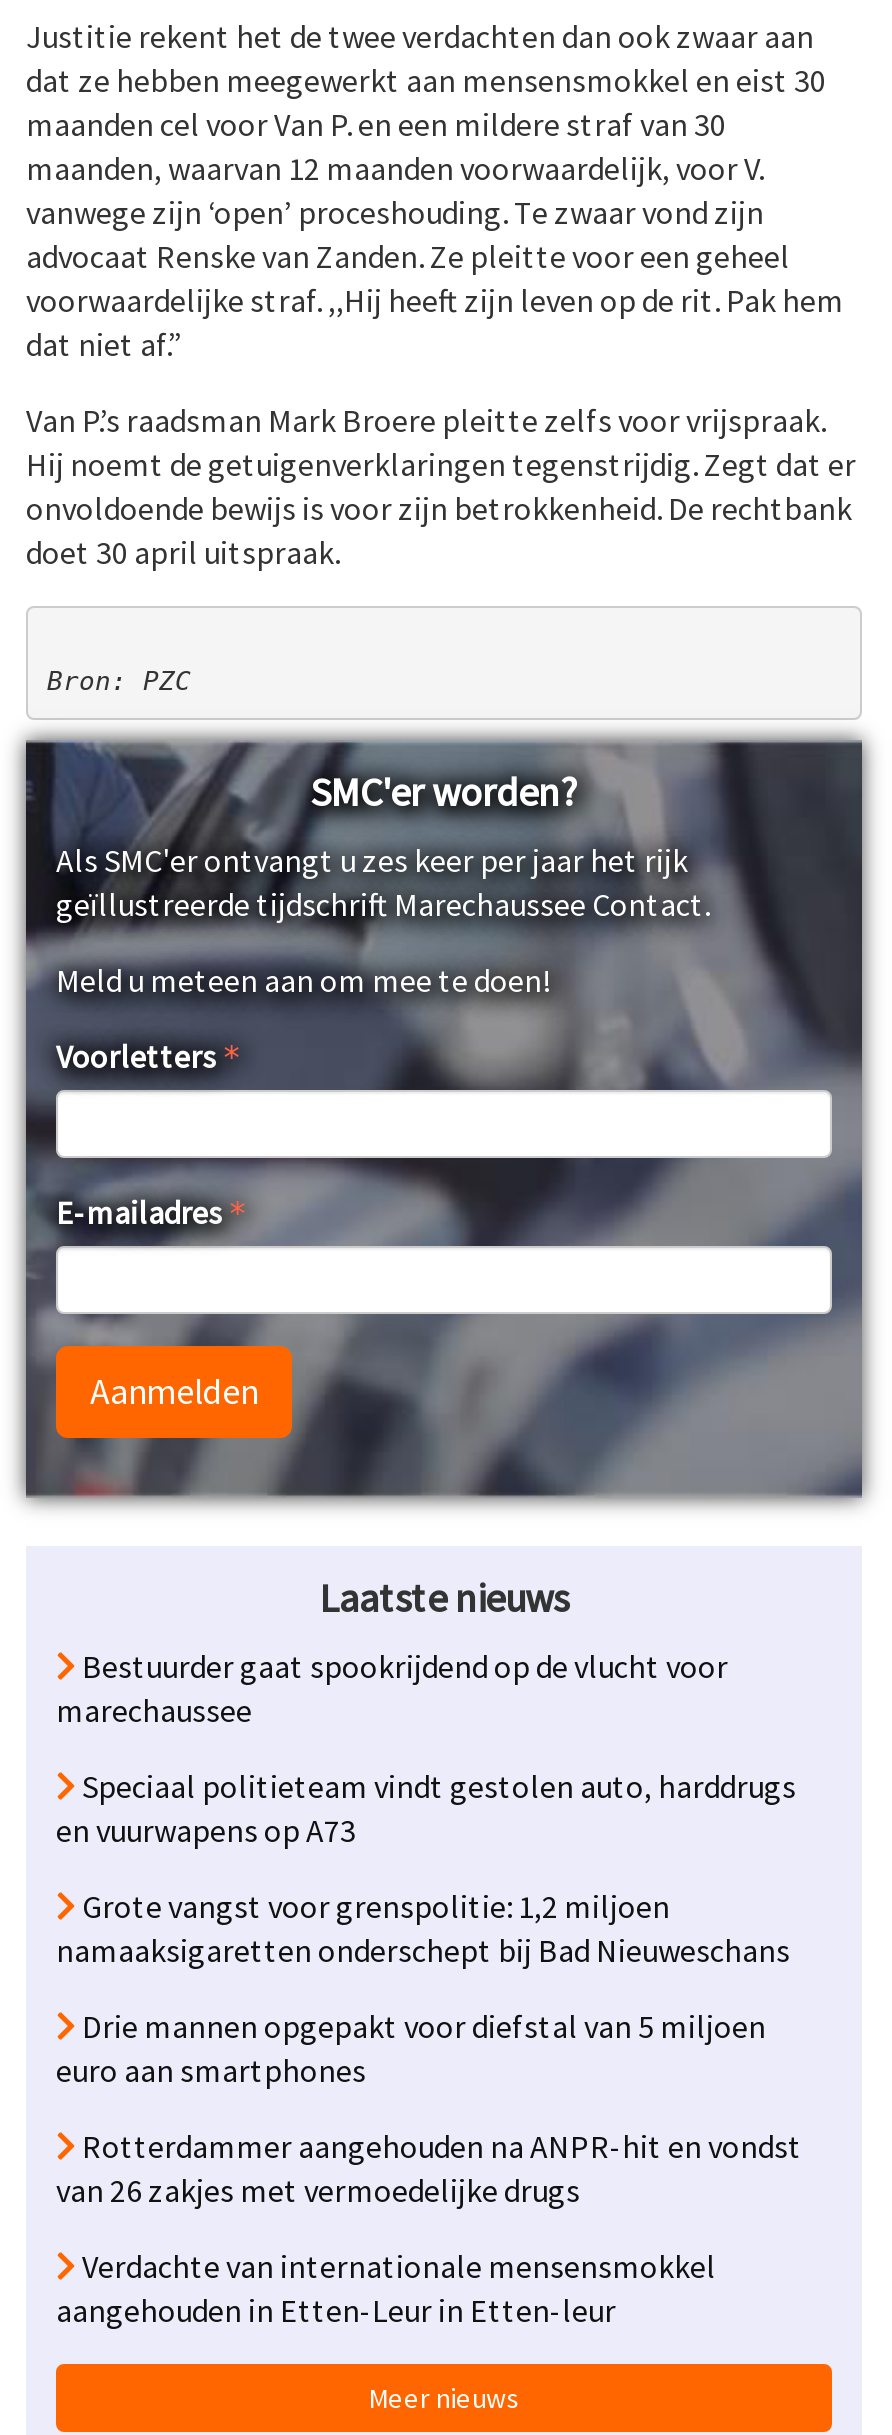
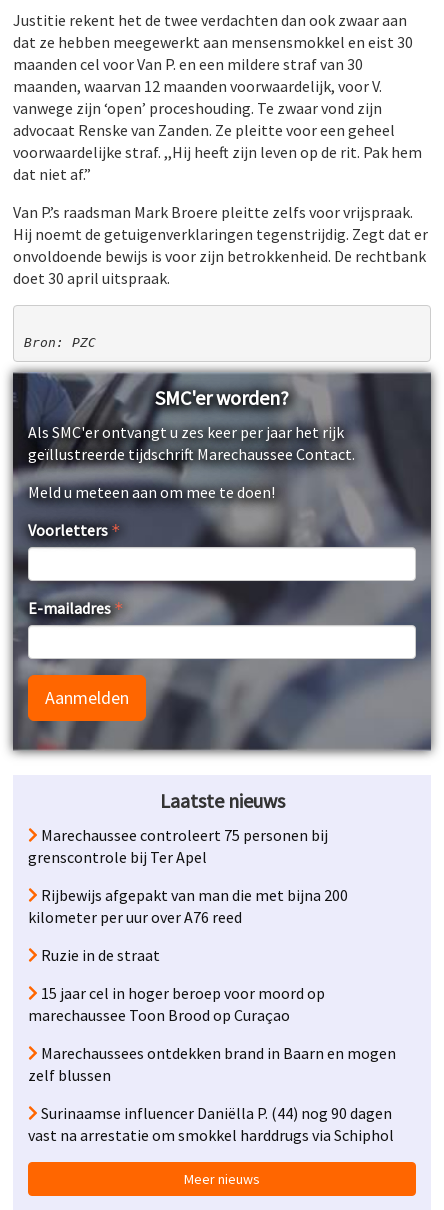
[56,1646,728,1730] Bestuurder gaat spookrijdend op de vlucht voor | marechaussee -> [28,825,328,867] Marechaussee controleert 75 personen bij | grenscontrole bij Ter Apel
[56,1766,796,1850] Speciaal politieteam vindt gestolen auto, harddrugs | en vuurwapens op A73 -> [28,885,348,927] Rijbewijs afgepakt van man die met bijna 200 | kilometer per uur over A76 reed
[56,1886,790,1970] Grote vangst voor grenspolitie: 1,2 miljoen | namaaksigaretten onderschept bij Bad Nieuweschans -> [38,945,160,965] Ruzie in de straat
[56,2006,766,2090] Drie mannen opgepakt voor diefstal van 5 miljoen | euro aan smartphones -> [28,983,325,1025] 15 jaar cel in hoger beroep voor moord op | marechaussee Toon Brood op Curaçao
[56,2126,802,2210] Rotterdammer aangehouden na ANPR-hit en vondst | van 26 zakjes met vermoedelijke drugs -> [28,1043,396,1085] Marechaussees ontdekken brand in Baarn en mogen | zelf blussen
[56,2246,716,2330] Verdachte van internationale mensensmokkel | aangehouden in Etten-Leur in Etten-leur -> [28,1103,394,1145] Surinaamse influencer Daniëlla P. (44) nog 90 dagen | vast na arrestatie om smokkel harddrugs via Schiphol

